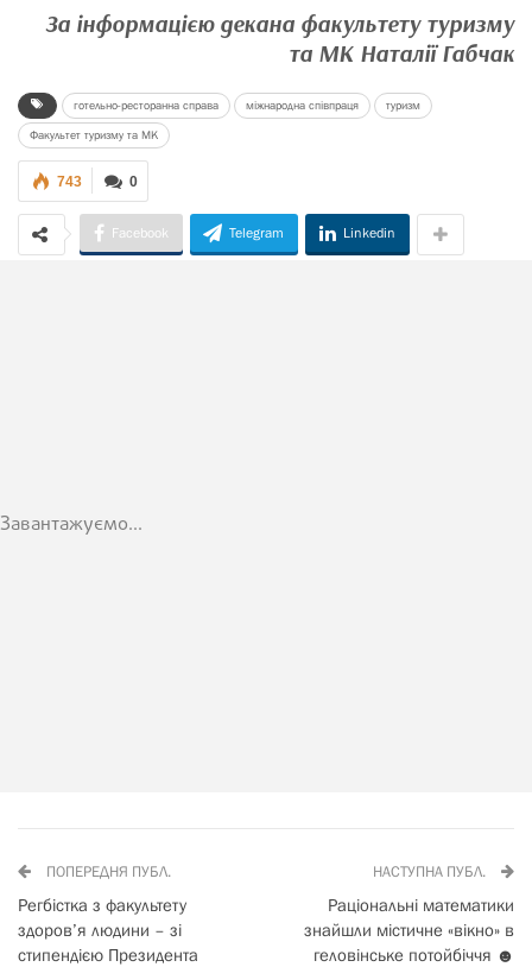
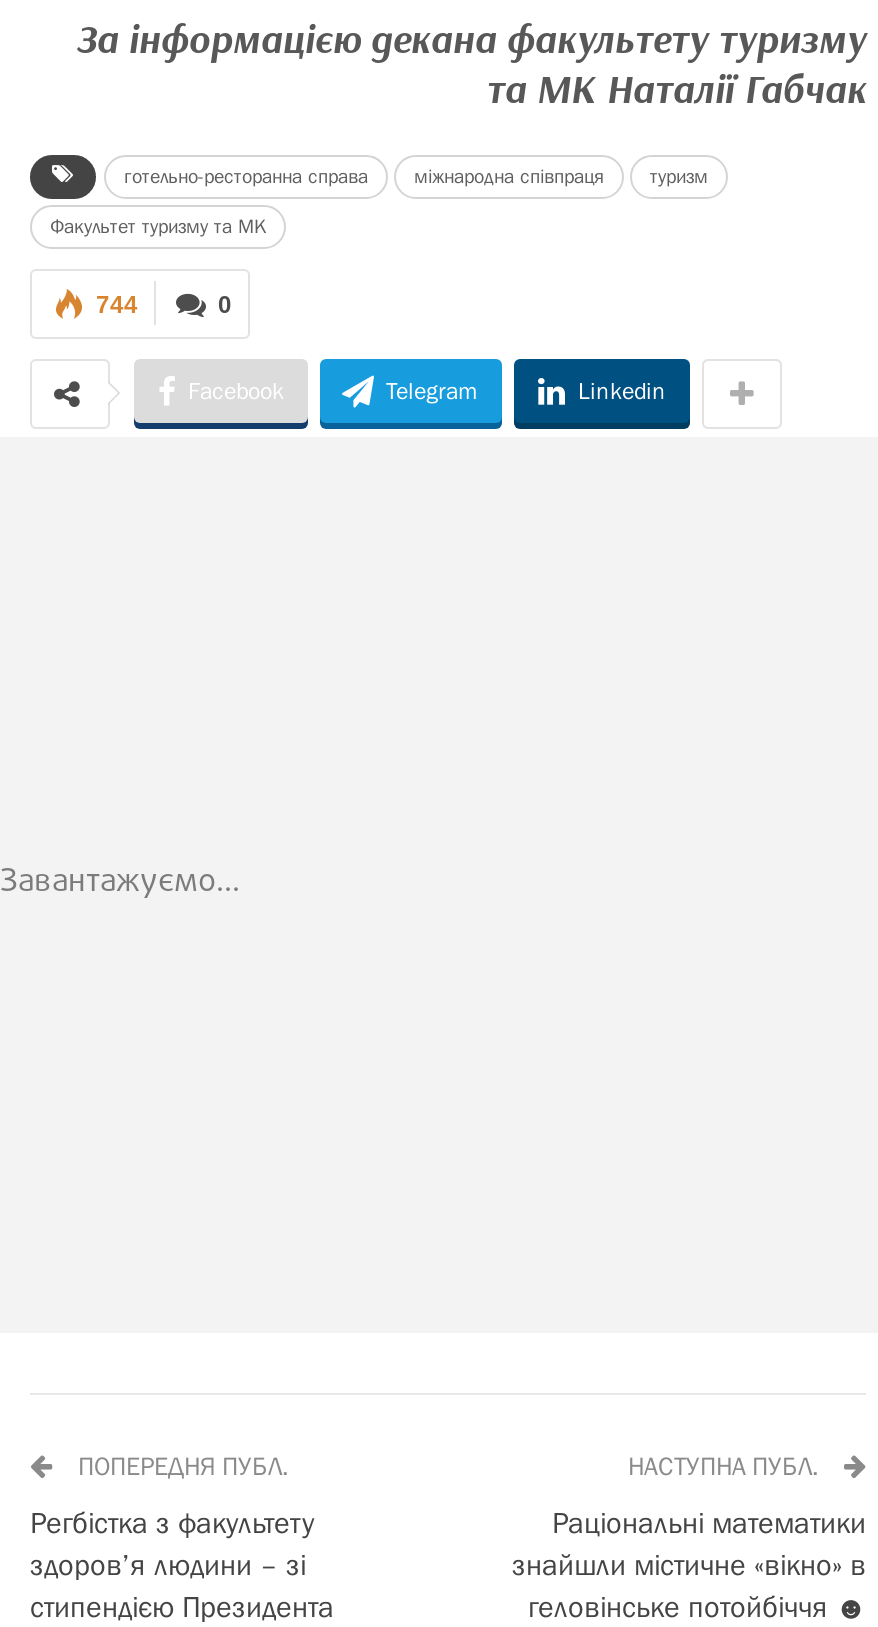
[57,173,82,190] 743 -> [96,290,138,318] 744

